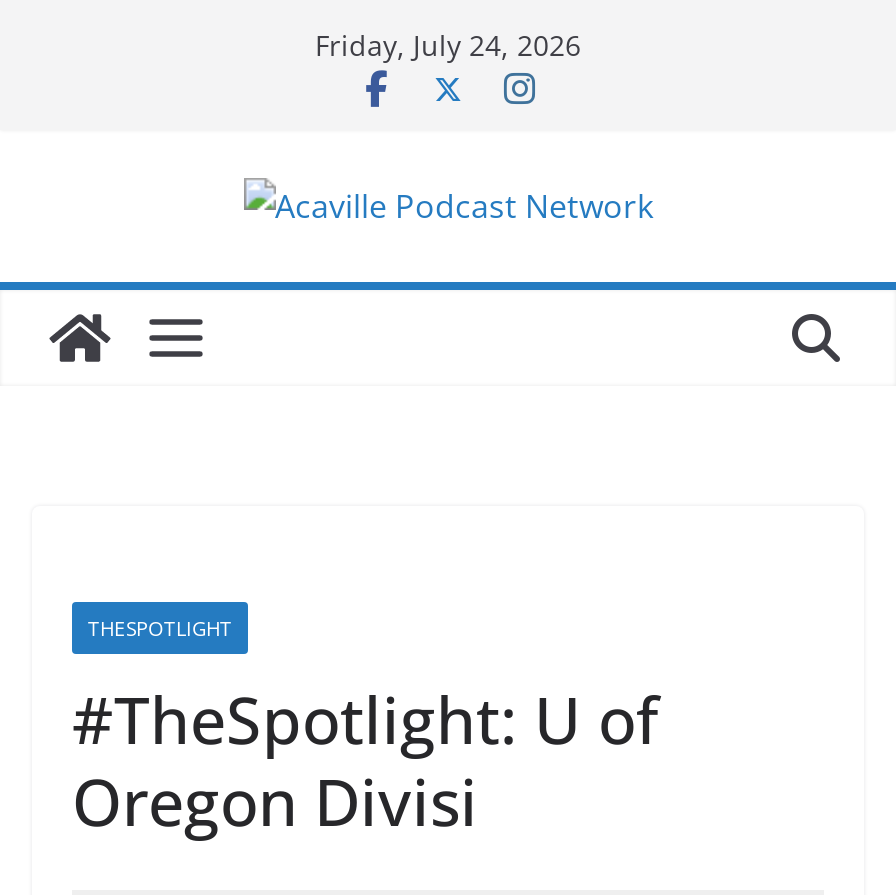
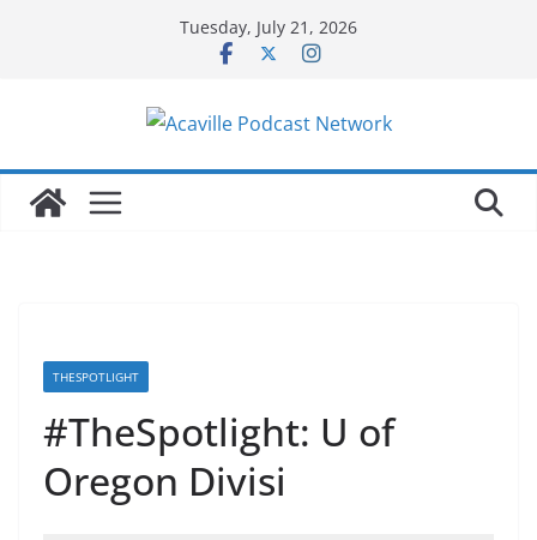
[315,26,581,64] Friday, July 24, 2026 -> [180,16,357,38] Tuesday, July 21, 2026

